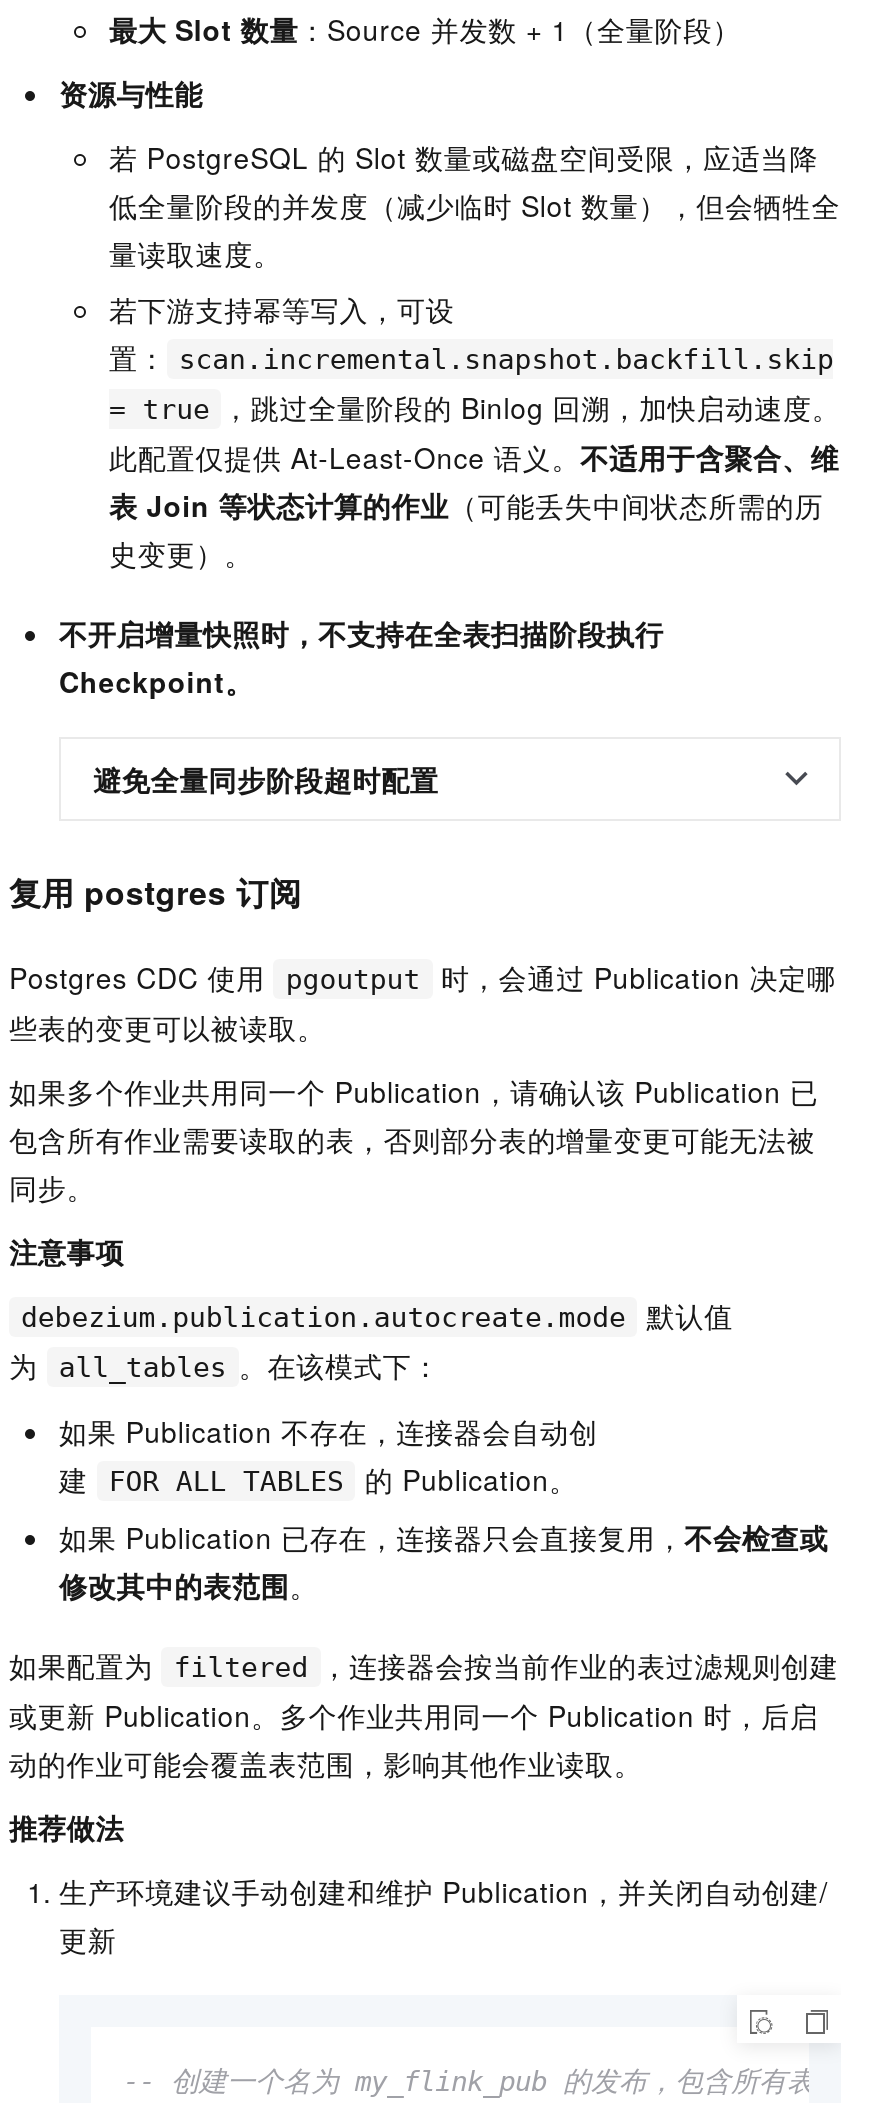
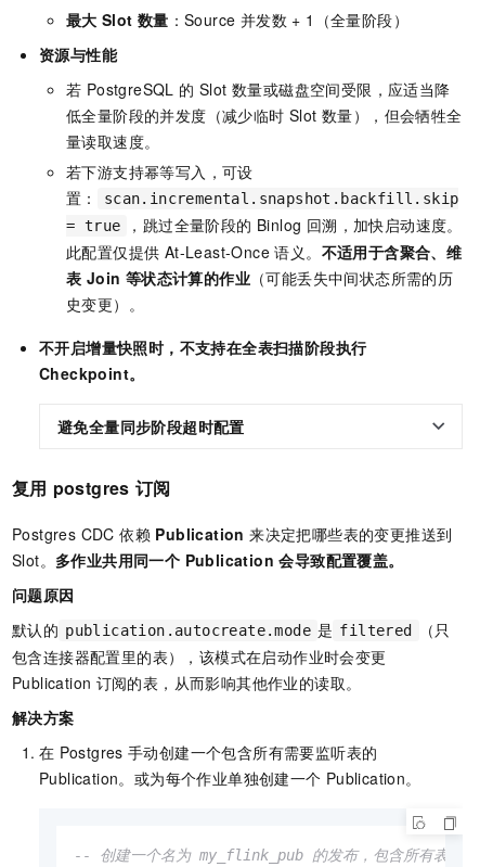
[9,957,839,1959] Postgres CDC 使用 pgoutput 时，会通过 Publication 决定哪 | 些表的变更可以被读取。 | 如果多个作业共用同一个 Publication，请确认该 Publication 已 | 包含所有作业需要读取的表，否则部分表的增量变更可能无法被 | 同步。 | 注意事项 | debezium.publication.autocreate.mode 默认值 | 为 all_tables 。在该模式下： | 如果 Publication 不存在，连接器会自动创 | 建 FOR ALL TABLES 的 Publication。 | 如果 Publication 已存在，连接器只会直接复用，不会检查或 | 修改其中的表范围。 | 如果配置为 filtered ，连接器会按当前作业的表过滤规则创建 | 或更新 Publication。多个作业共用同一个 Publication 时，后启 | 动的作业可能会覆盖表范围，影响其他作业读取。 | 推荐做法 | 生产环境建议手动创建和维护 Publication，并关闭自动创建/ | 更新 -> [12,523,452,789] Postgres CDC 依赖Publication来决定把哪些表的变更推送到 | Slot。多作业共用同一个 Publication 会导致配置覆盖。 | 问题原因 | 默认的 publication.autocreate.mode 是 filtered （只 | 包含连接器配置里的表），该模式在启动作业时会变更 | Publication 订阅的表，从而影响其他作业的读取。 | 解决方案 | 在 Postgres 手动创建一个包含所有需要监听表的 | Publication。或为每个作业单独创建一个 Publication。

